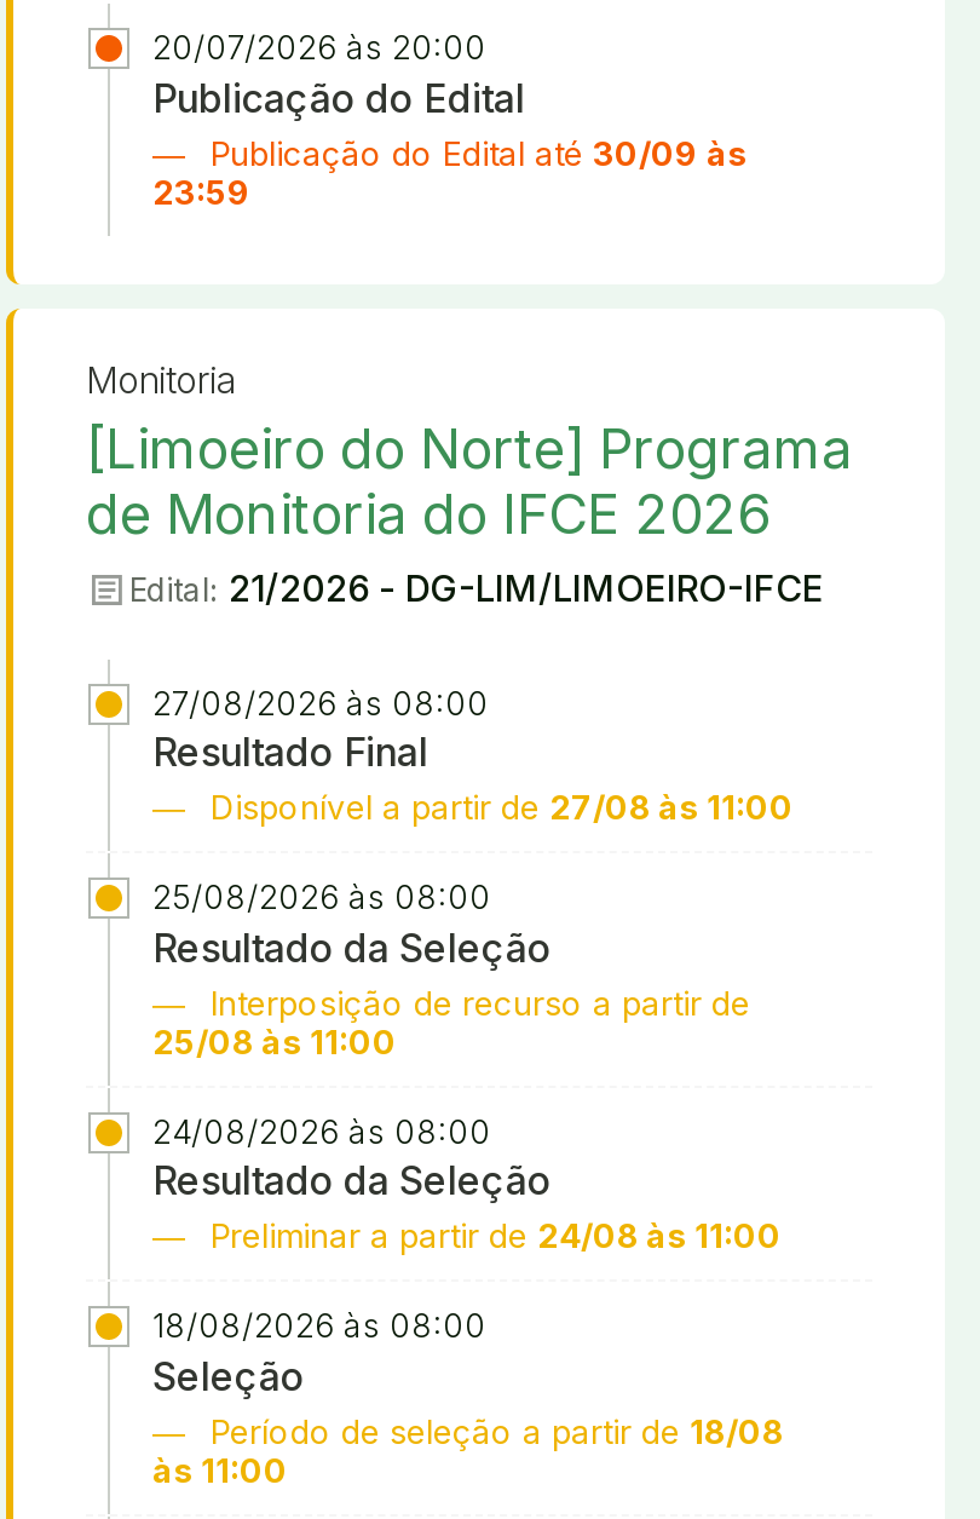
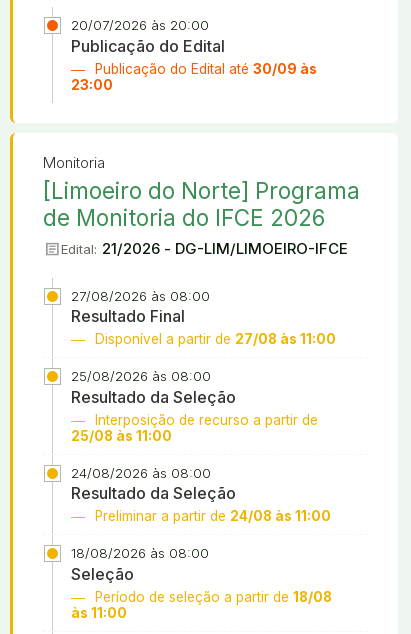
[152,173,252,212] 23:59 -> [70,77,112,93] 23:00

